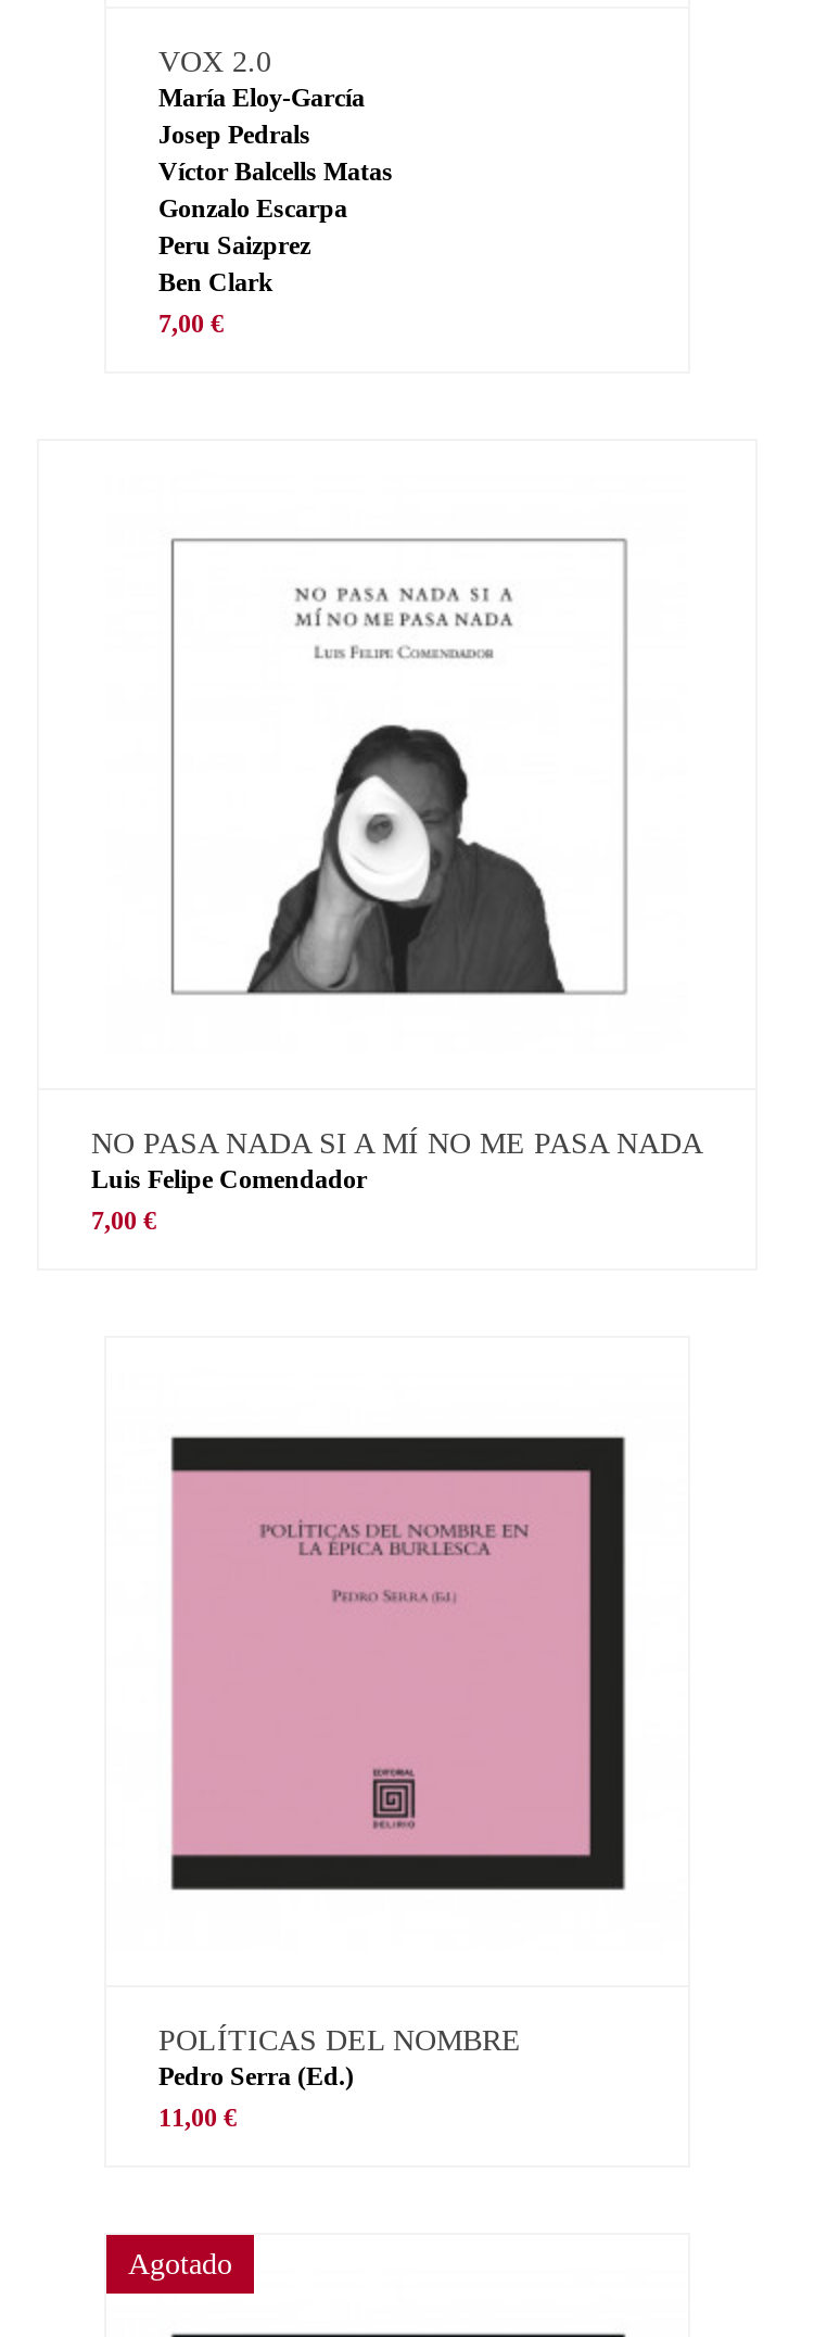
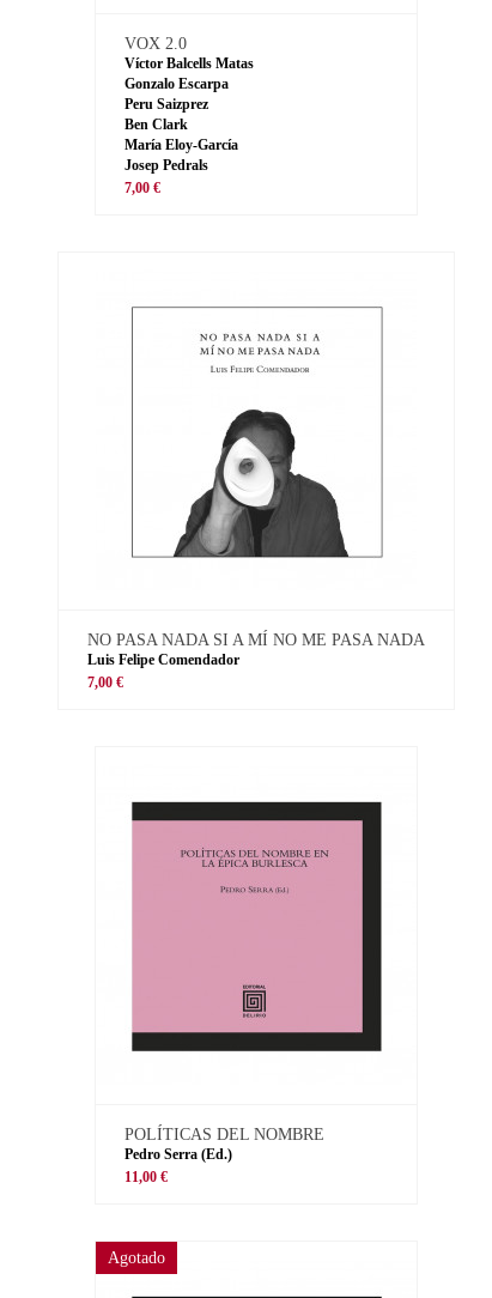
moved [158,82,365,149] -> [124,136,238,173]: María Eloy-García | Josep Pedrals
moved [158,156,393,297] -> [124,55,254,133]: Víctor Balcells Matas | Gonzalo Escarpa | Peru Saizprez | Ben Clark

